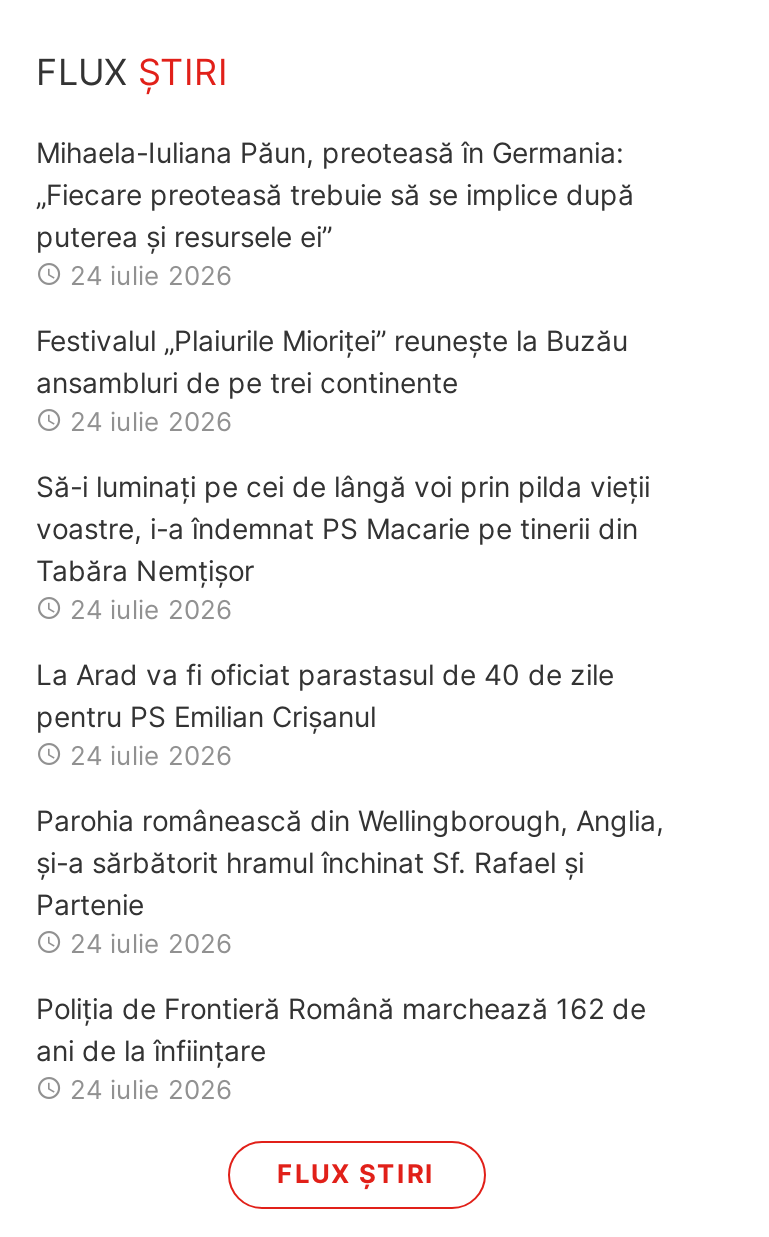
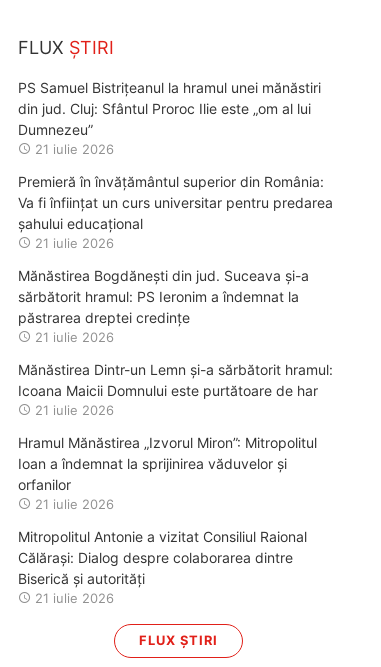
[36,135,634,291] Mihaela-Iuliana Păun, preoteasă în Germania: | „Fiecare preoteasă trebuie să se implice după | puterea și resursele ei” | 24 iulie 2026 -> [18,79,321,157] PS Samuel Bistrițeanul la hramul unei mănăstiri | din jud. Cluj: Sfântul Proroc Ilie este „om al lui | Dumnezeu” | 21 iulie 2026
[36,323,628,437] Festivalul „Plaiurile Mioriței” reunește la Buzău | ansambluri de pe trei continente | 24 iulie 2026 -> [18,173,333,251] Premieră în învățământul superior din România: | Va fi înființat un curs universitar pentru predarea | șahului educațional | 21 iulie 2026
[36,469,650,625] Să-i luminați pe cei de lângă voi prin pilda vieții | voastre, i-a îndemnat PS Macarie pe tinerii din | Tabăra Nemțișor | 24 iulie 2026 -> [18,267,309,345] Mănăstirea Bogdănești din jud. Suceava și-a | sărbătorit hramul: PS Ieronim a îndemnat la | păstrarea dreptei credințe | 21 iulie 2026
[36,657,614,771] La Arad va fi oficiat parastasul de 40 de zile | pentru PS Emilian Crișanul | 24 iulie 2026 -> [18,361,333,418] Mănăstirea Dintr-un Lemn și-a sărbătorit hramul: | Icoana Maicii Domnului este purtătoare de har | 21 iulie 2026
[36,803,664,959] Parohia românească din Wellingborough, Anglia, | și-a sărbătorit hramul închinat Sf. Rafael și | Partenie | 24 iulie 2026 -> [18,434,317,512] Hramul Mănăstirea „Izvorul Miron”: Mitropolitul | Ioan a îndemnat la sprijinirea văduvelor și | orfanilor | 21 iulie 2026
[36,991,646,1105] Poliția de Frontieră Română marchează 162 de | ani de la înființare | 24 iulie 2026 -> [18,528,307,606] Mitropolitul Antonie a vizitat Consiliul Raional | Călărași: Dialog despre colaborarea dintre | Biserică și autorități | 21 iulie 2026

